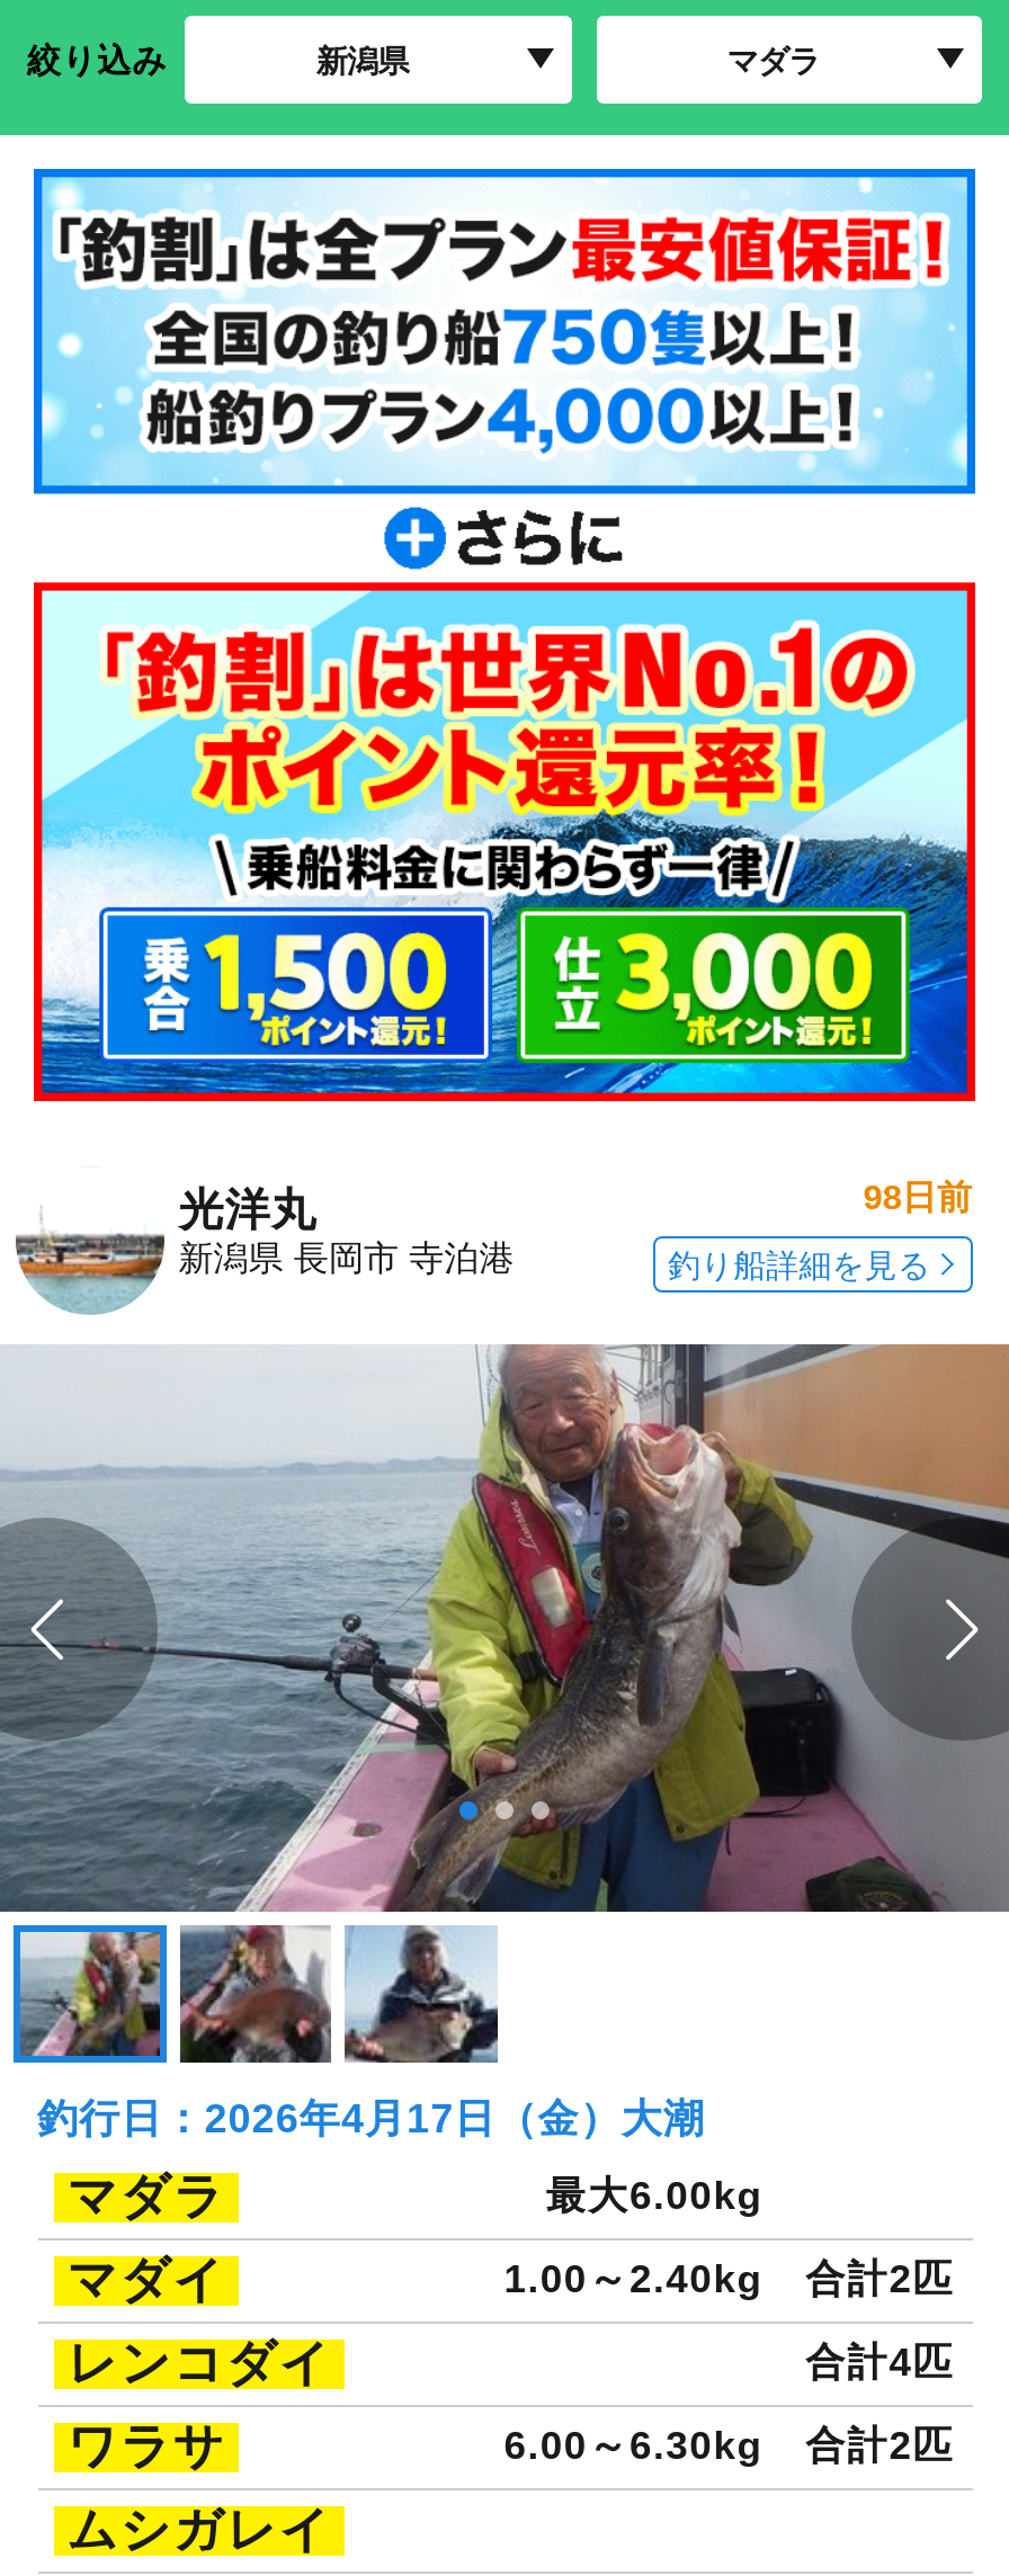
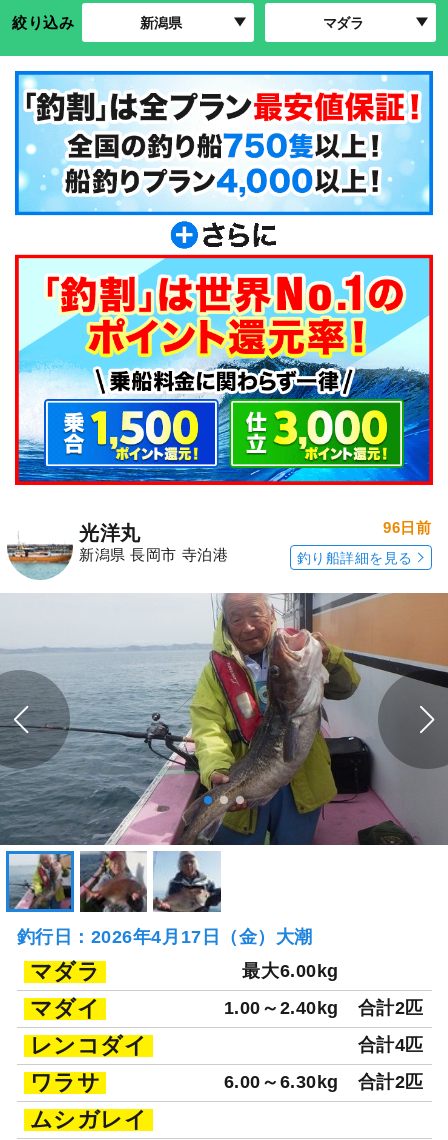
[863,1179,972,1217] 98日前 -> [383,519,431,536] 96日前

